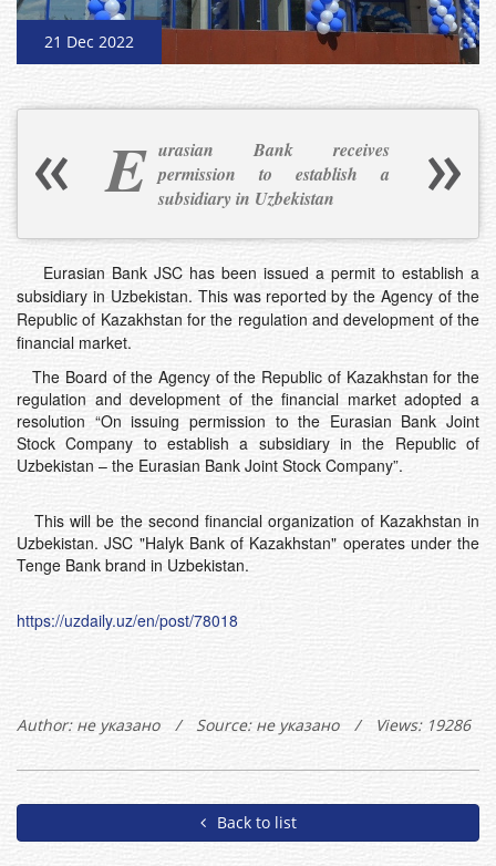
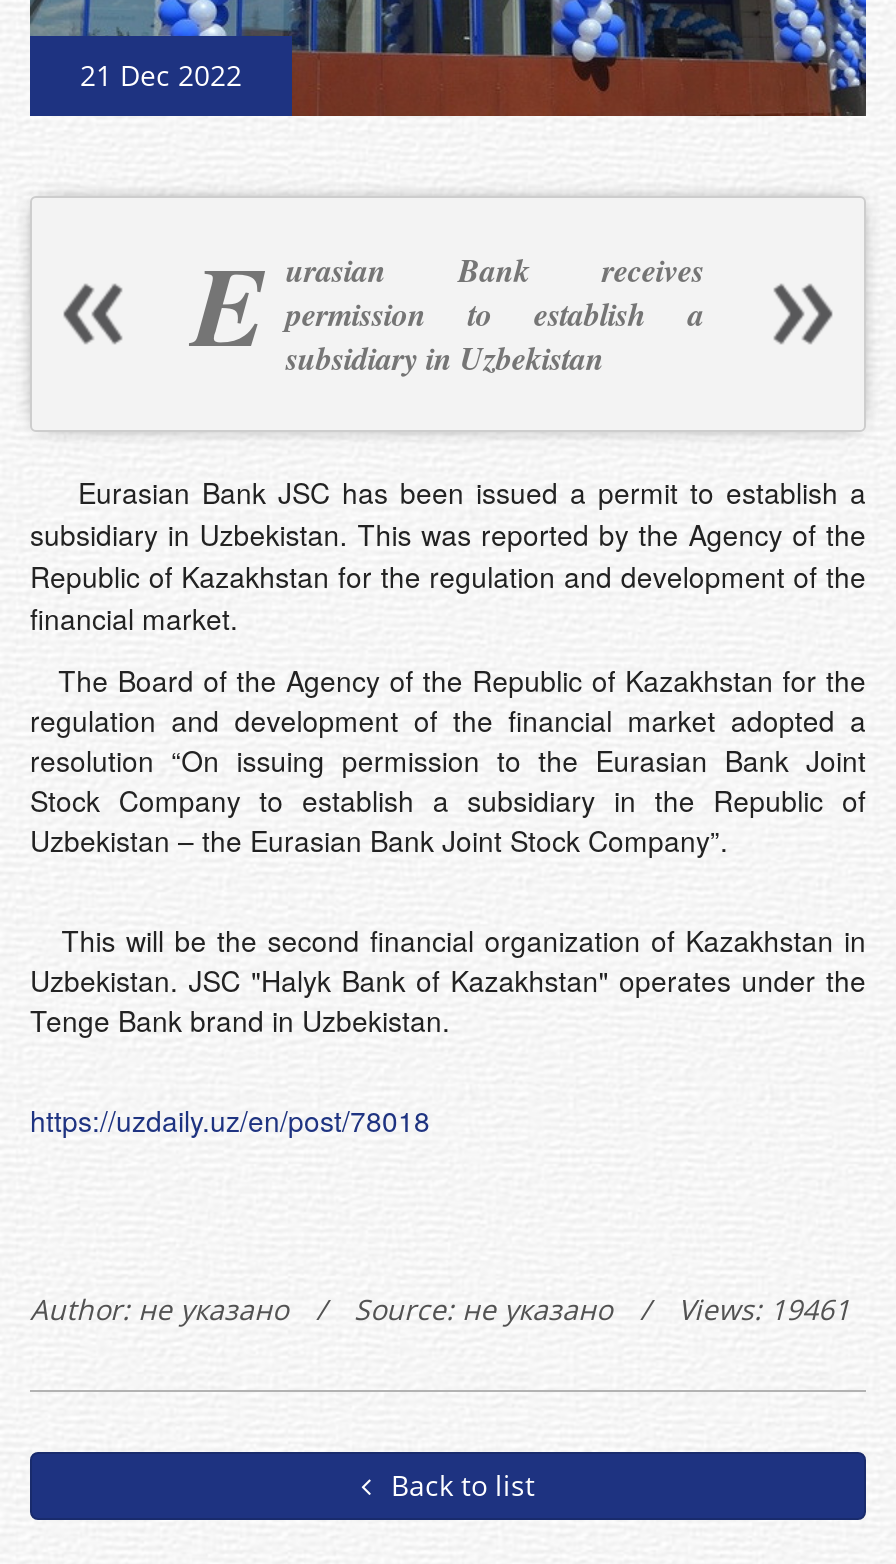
[375,714,471,735] Views: 19286 -> [678,1289,850,1327] Views: 19461

